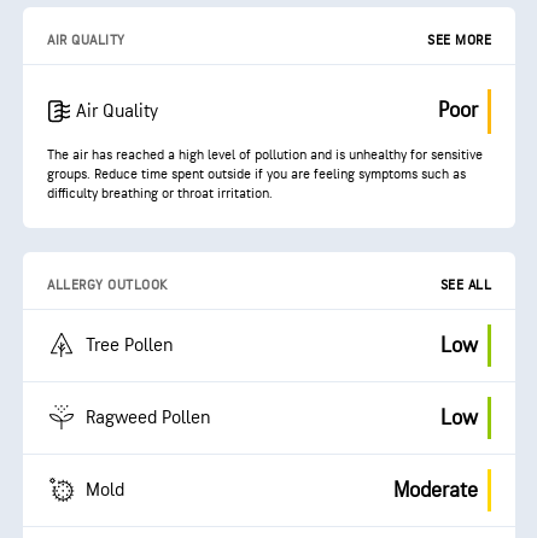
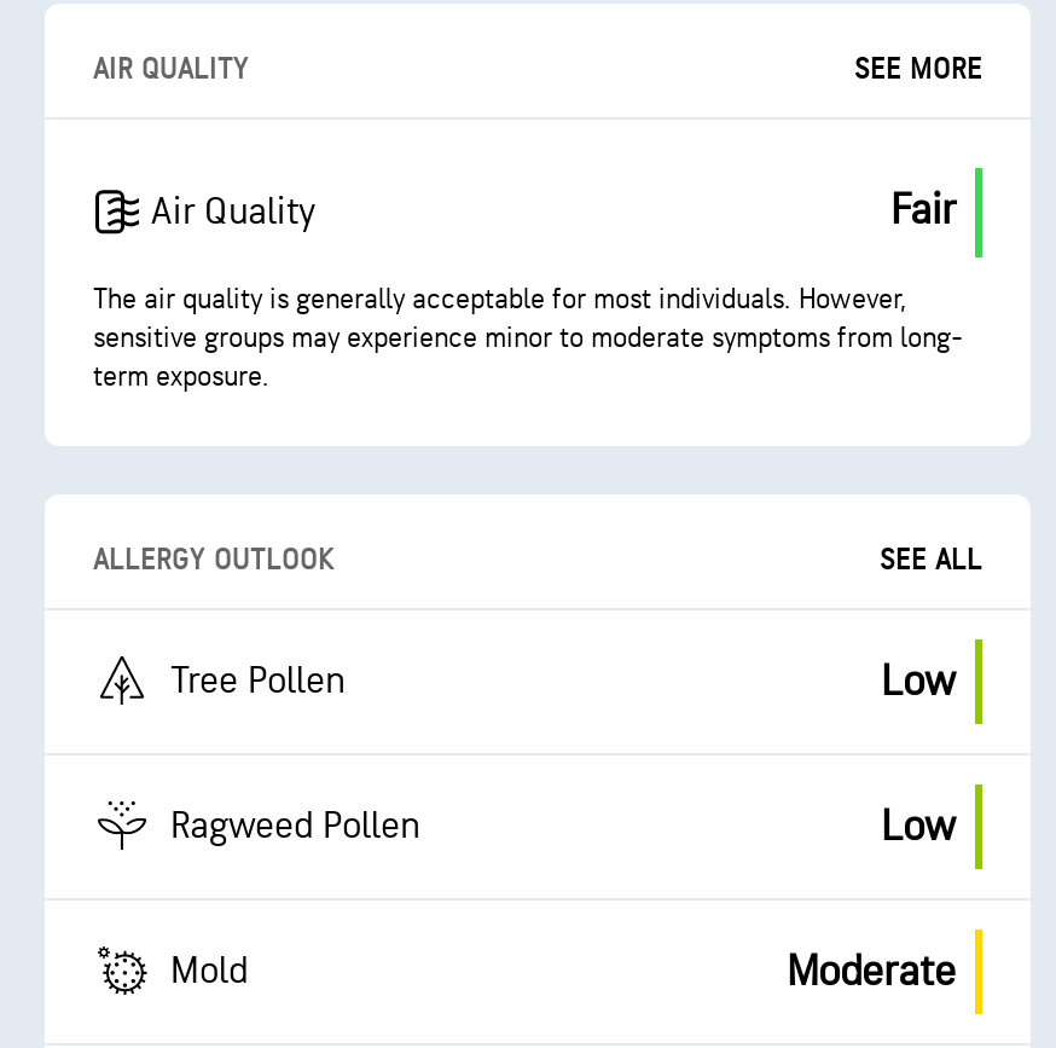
[438,98,478,123] Poor -> [890,185,956,236] Fair
[47,145,483,202] The air has reached a high level of pollution and is unhealthy for sensitive | groups. Reduce time spent outside if you are feeling symptoms such as | difficulty breathing or throat irritation. -> [93,280,963,394] The air quality is generally acceptable for most individuals. However, | sensitive groups may experience minor to moderate symptoms from long- | term exposure.

